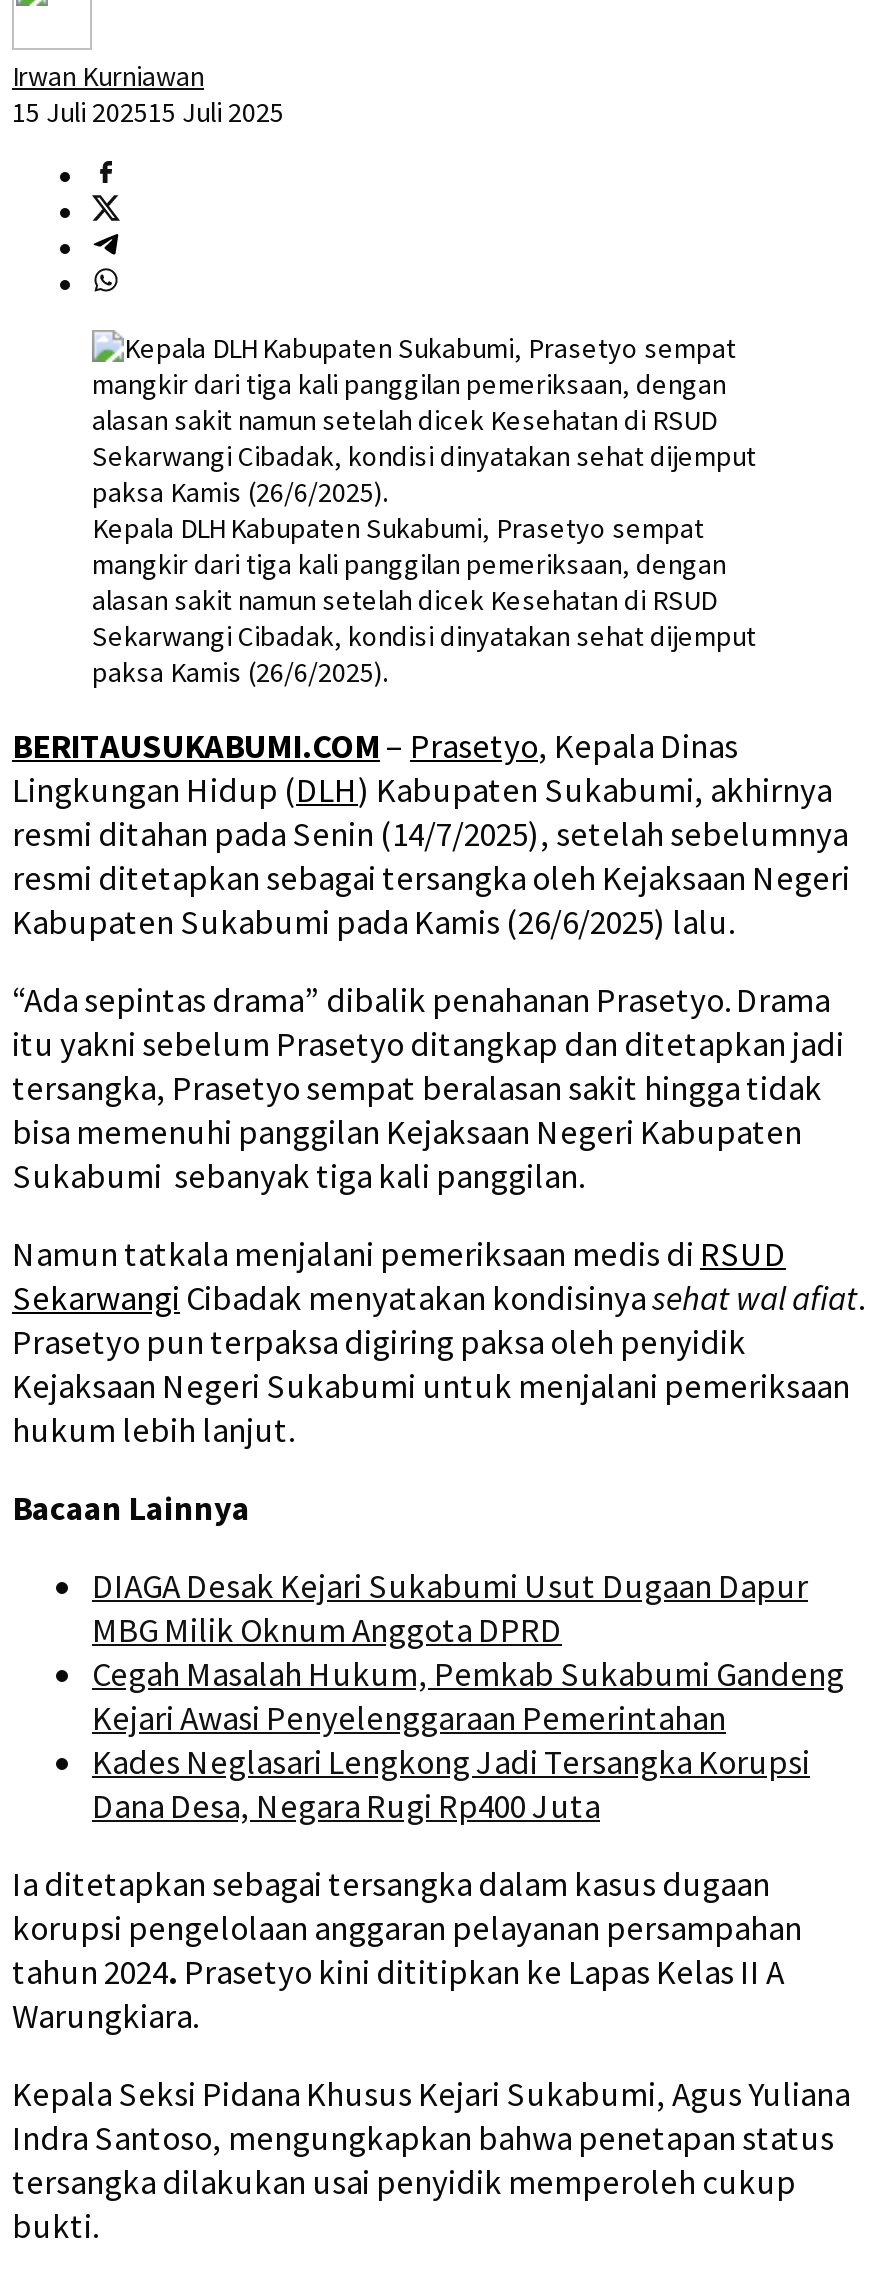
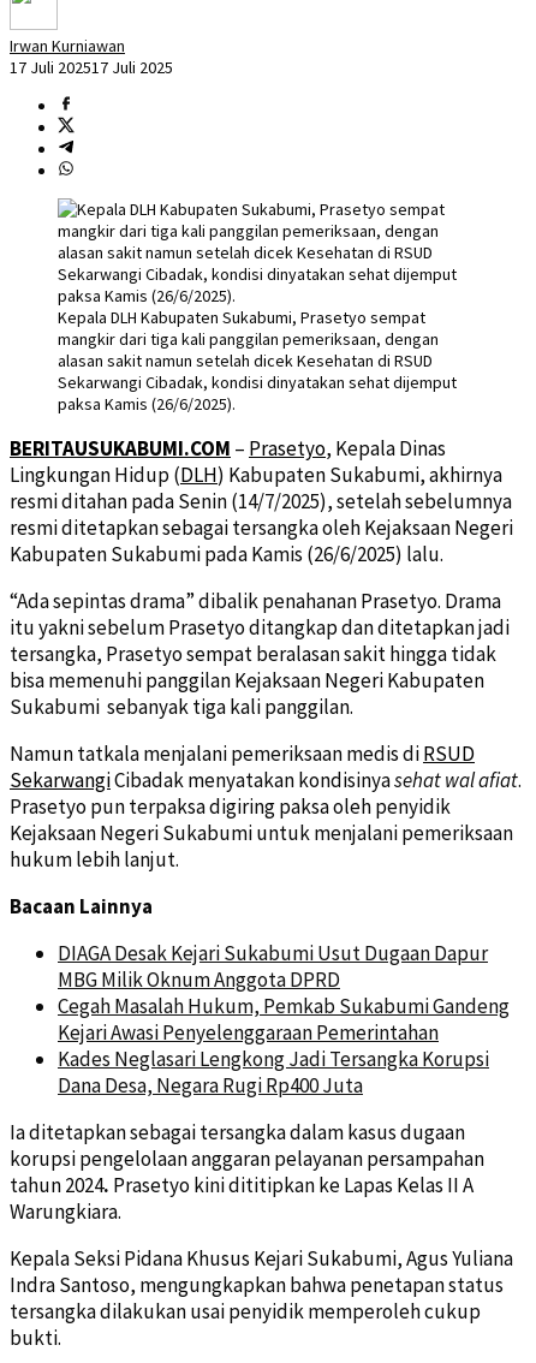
[12,94,284,130] 15 Juli 202515 Juli 2025 -> [10,56,173,78] 17 Juli 202517 Juli 2025

